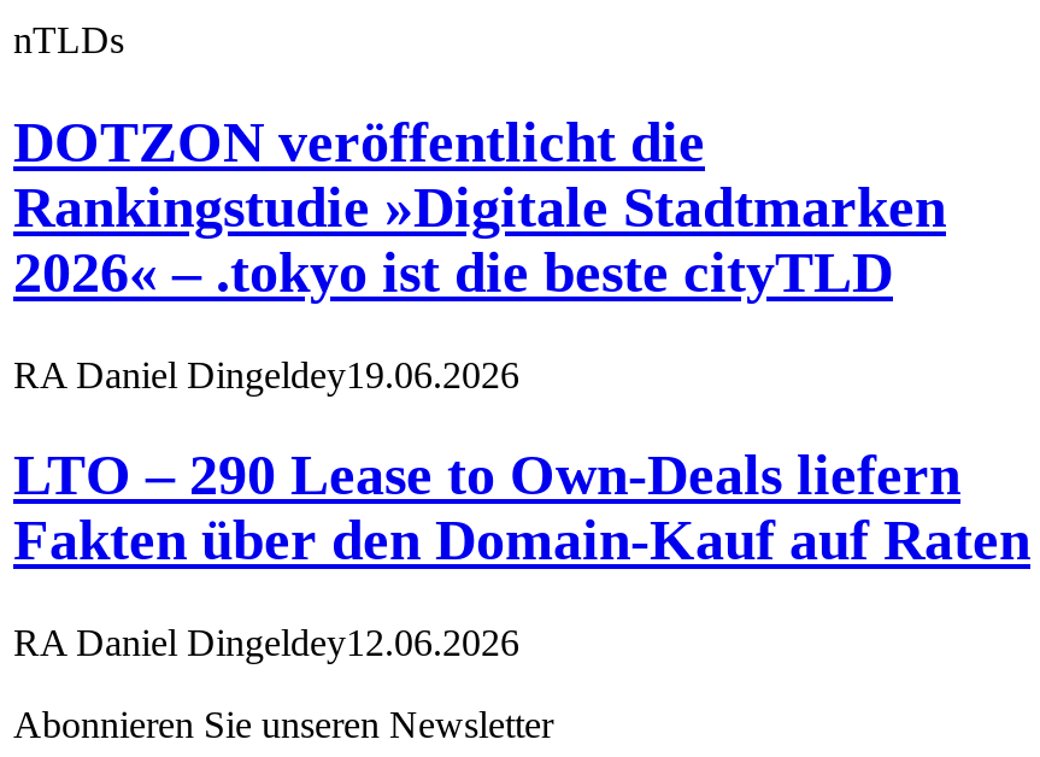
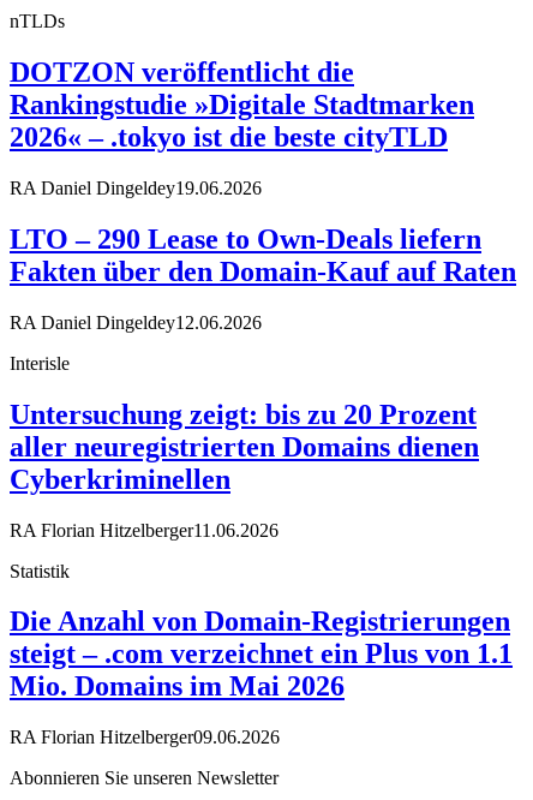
none -> [10,353,513,748] Interisle | Untersuchung zeigt: bis zu 20 Prozent | aller neuregistrierten Domains dienen | Cyberkriminellen | RA Florian Hitzelberger11.06.2026 | Statistik | Die Anzahl von Domain-Registrierungen | steigt – .com verzeichnet ein Plus von 1.1 | Mio. Domains im Mai 2026 | RA Florian Hitzelberger09.06.2026

